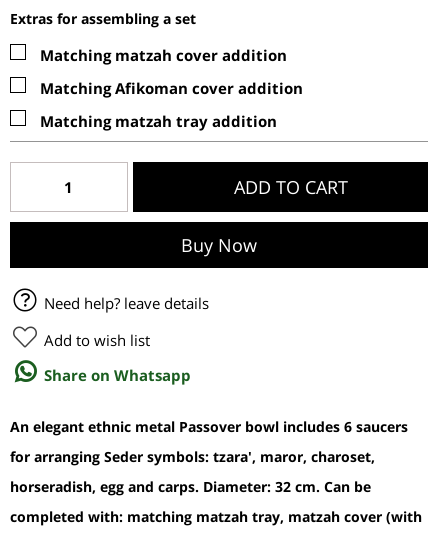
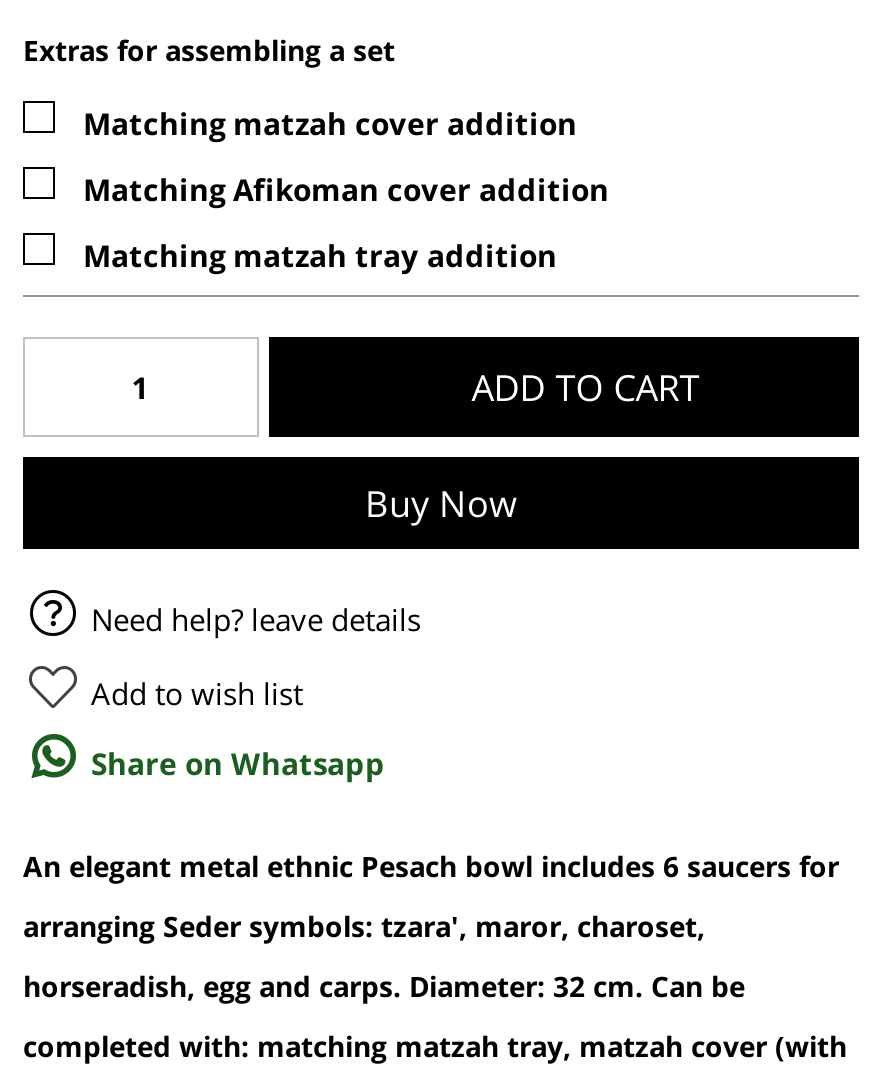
[10,417,408,436] An elegant ethnic metal Passover bowl includes 6 saucers -> [23,846,839,884] An elegant metal ethnic Pesach bowl includes 6 saucers for
[10,447,375,466] for arranging Seder symbols: tzara', maror, charoset, -> [23,906,705,944] arranging Seder symbols: tzara', maror, charoset,

